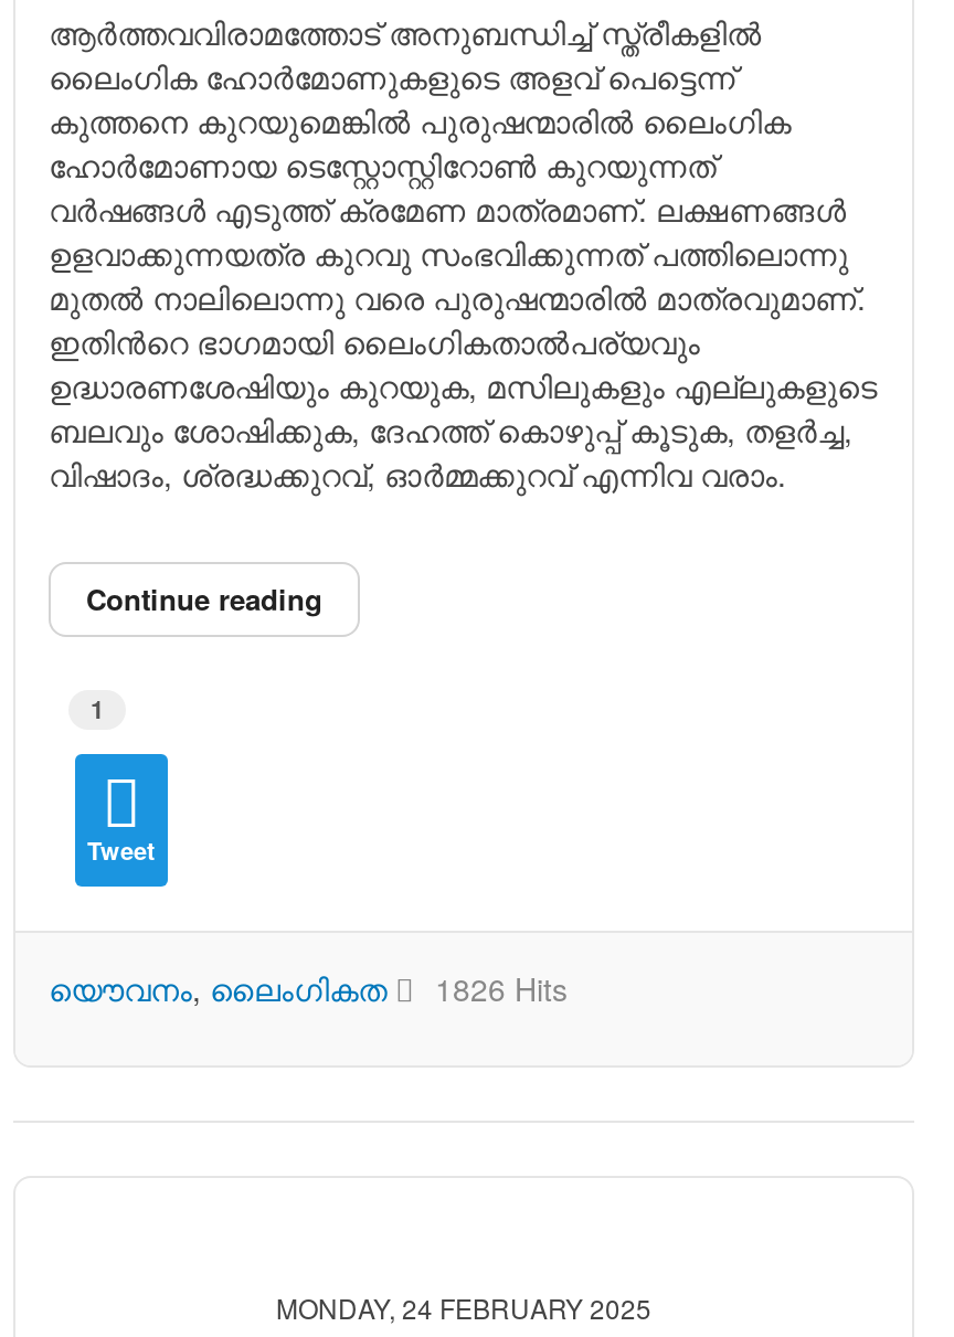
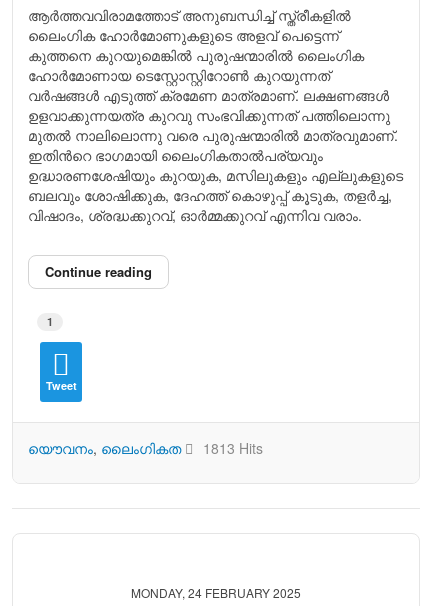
[417,965,568,1010] 1826 Hits -> [195,438,263,458] 1813 Hits

